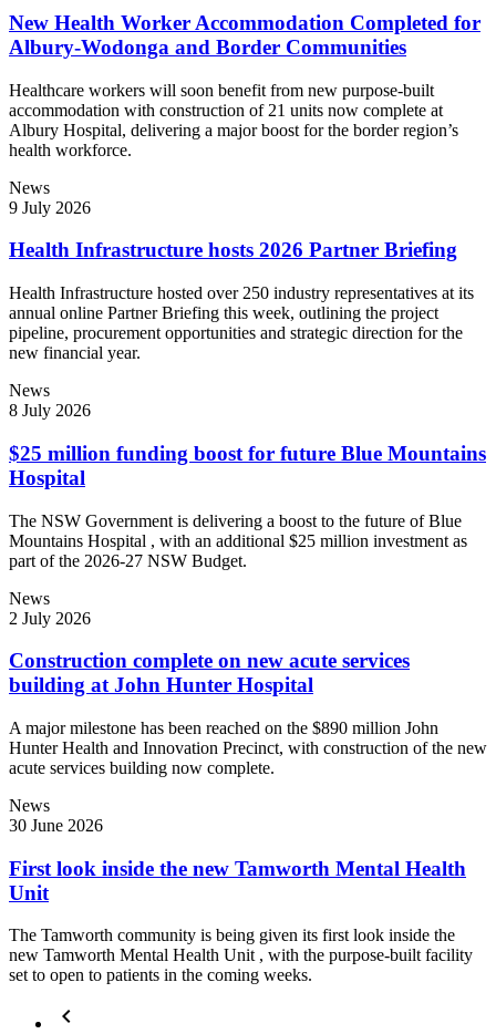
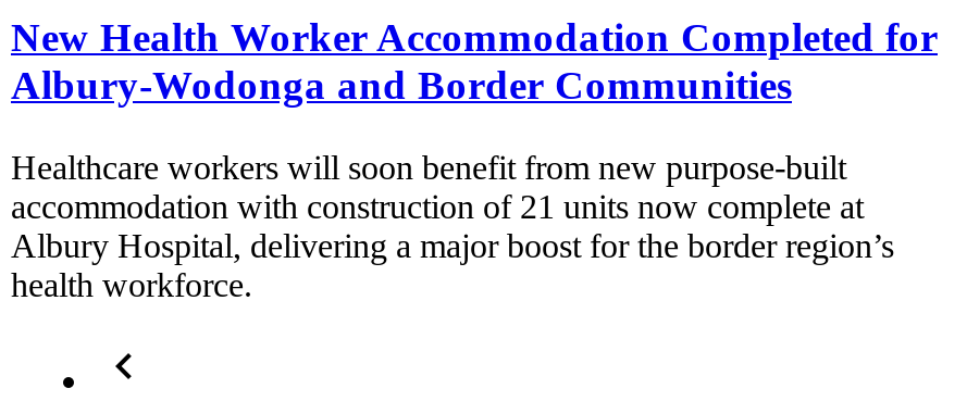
[9,178,487,985] News | 9 July 2026 | Health Infrastructure hosts 2026 Partner Briefing | Health Infrastructure hosted over 250 industry representatives at its | annual online Partner Briefing this week, outlining the project | pipeline, procurement opportunities and strategic direction for the | new financial year. | News | 8 July 2026 | $25 million funding boost for future Blue Mountains | Hospital | The NSW Government is delivering a boost to the future of Blue | Mountains Hospital , with an additional $25 million investment as | part of the 2026-27 NSW Budget. | News | 2 July 2026 | Construction complete on new acute services | building at John Hunter Hospital | A major milestone has been reached on the $890 million John | Hunter Health and Innovation Precinct, with construction of the new | acute services building now complete. | News | 30 June 2026 | First look inside the new Tamworth Mental Health | Unit | The Tamworth community is being given its first look inside the | new Tamworth Mental Health Unit , with the purpose-built facility | set to open to patients in the coming weeks. -> none

